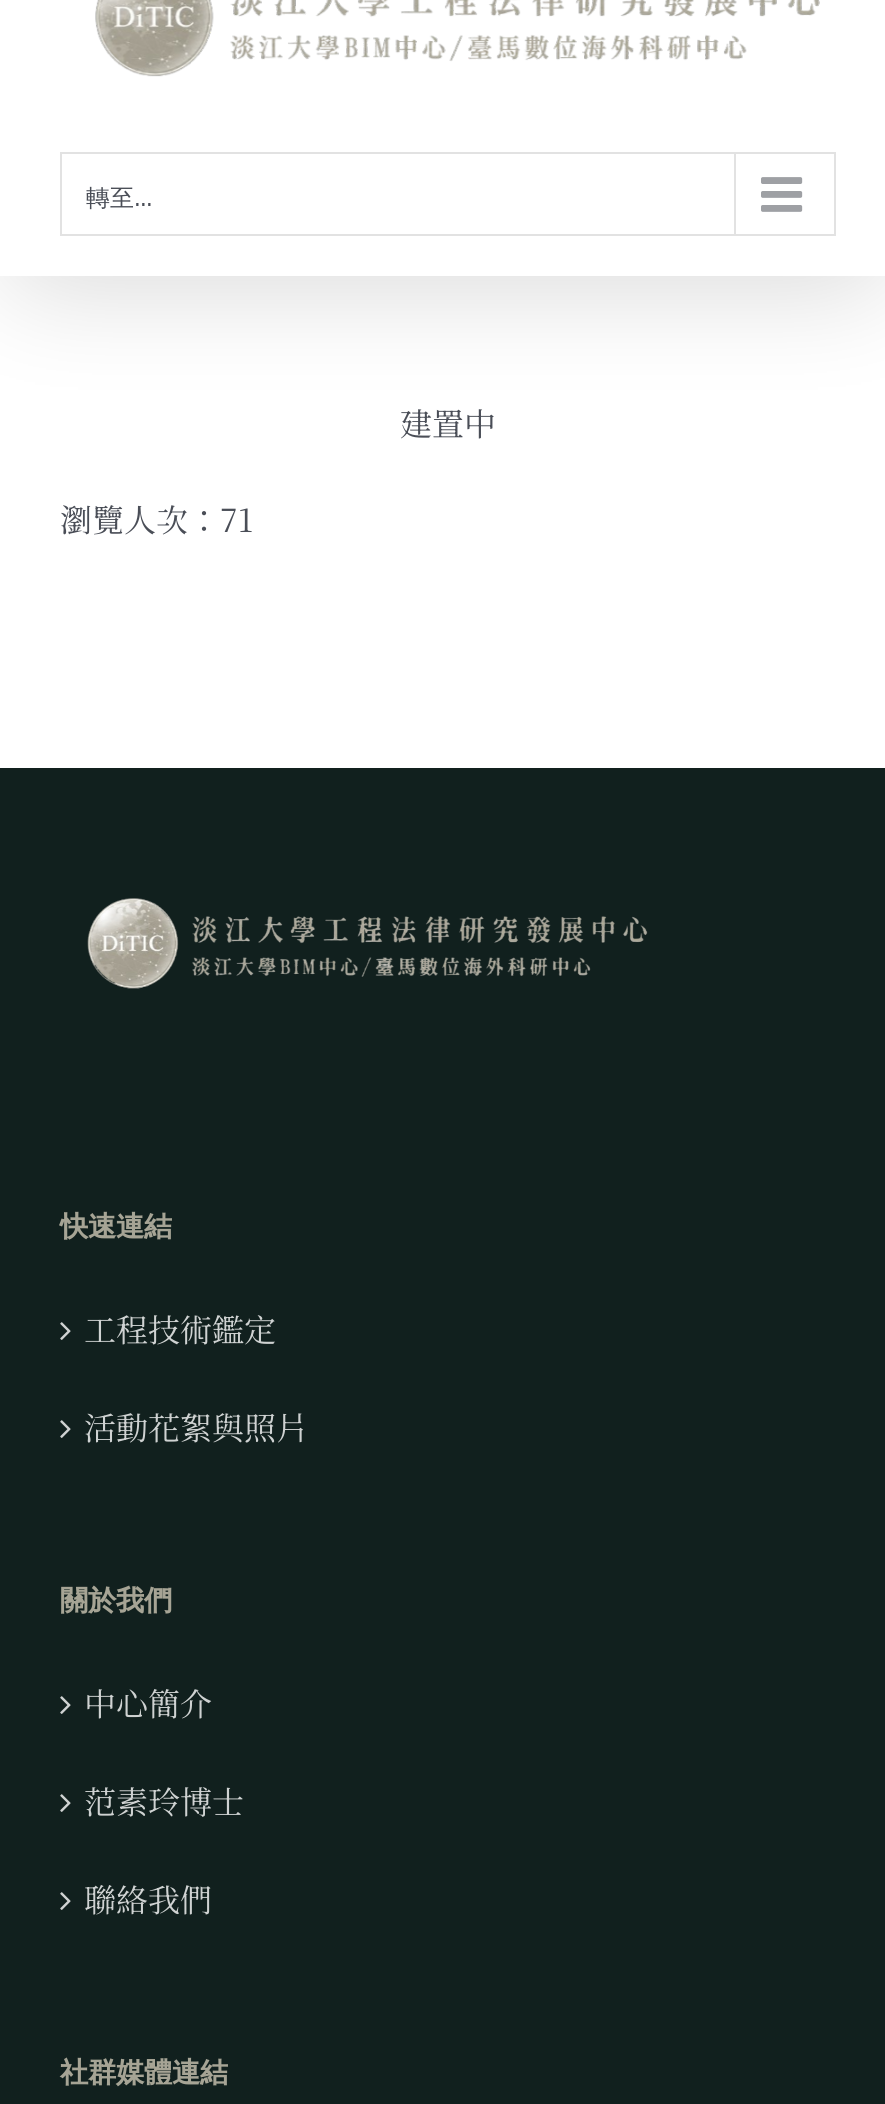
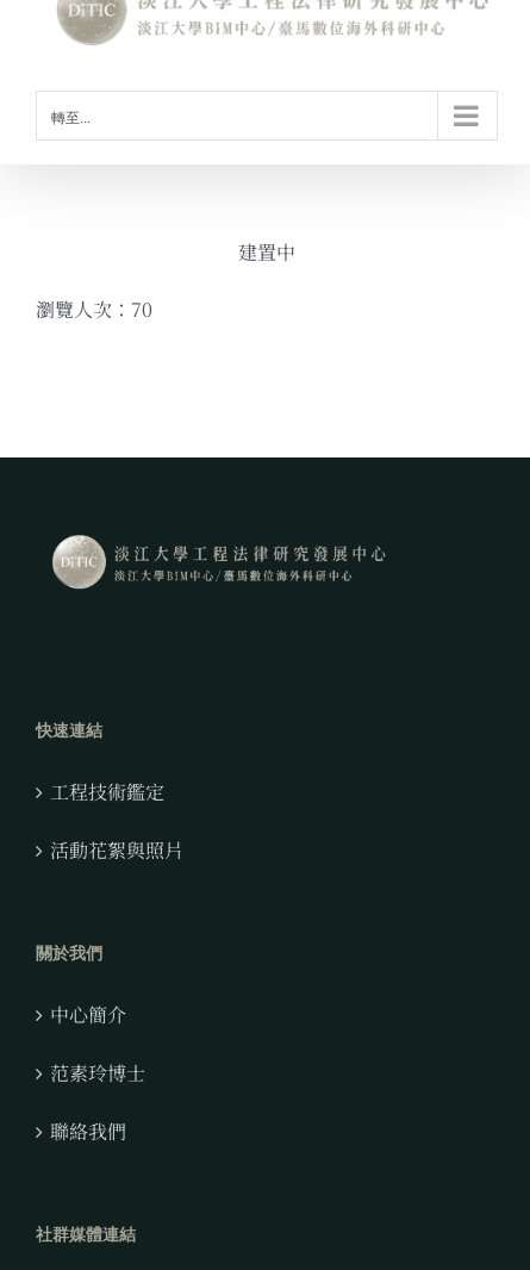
[60,496,254,542] 瀏覽人次：71 -> [36,295,152,323] 瀏覽人次：70

